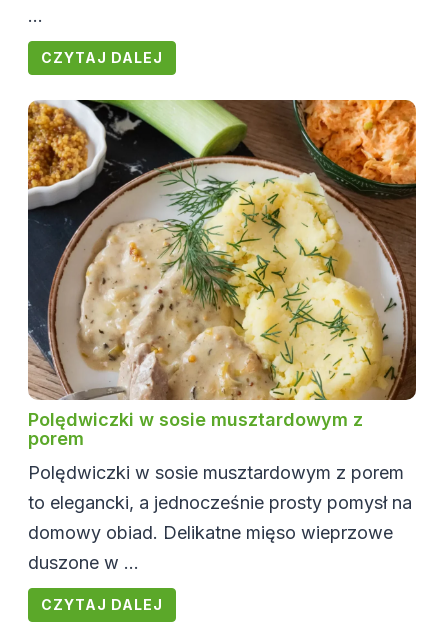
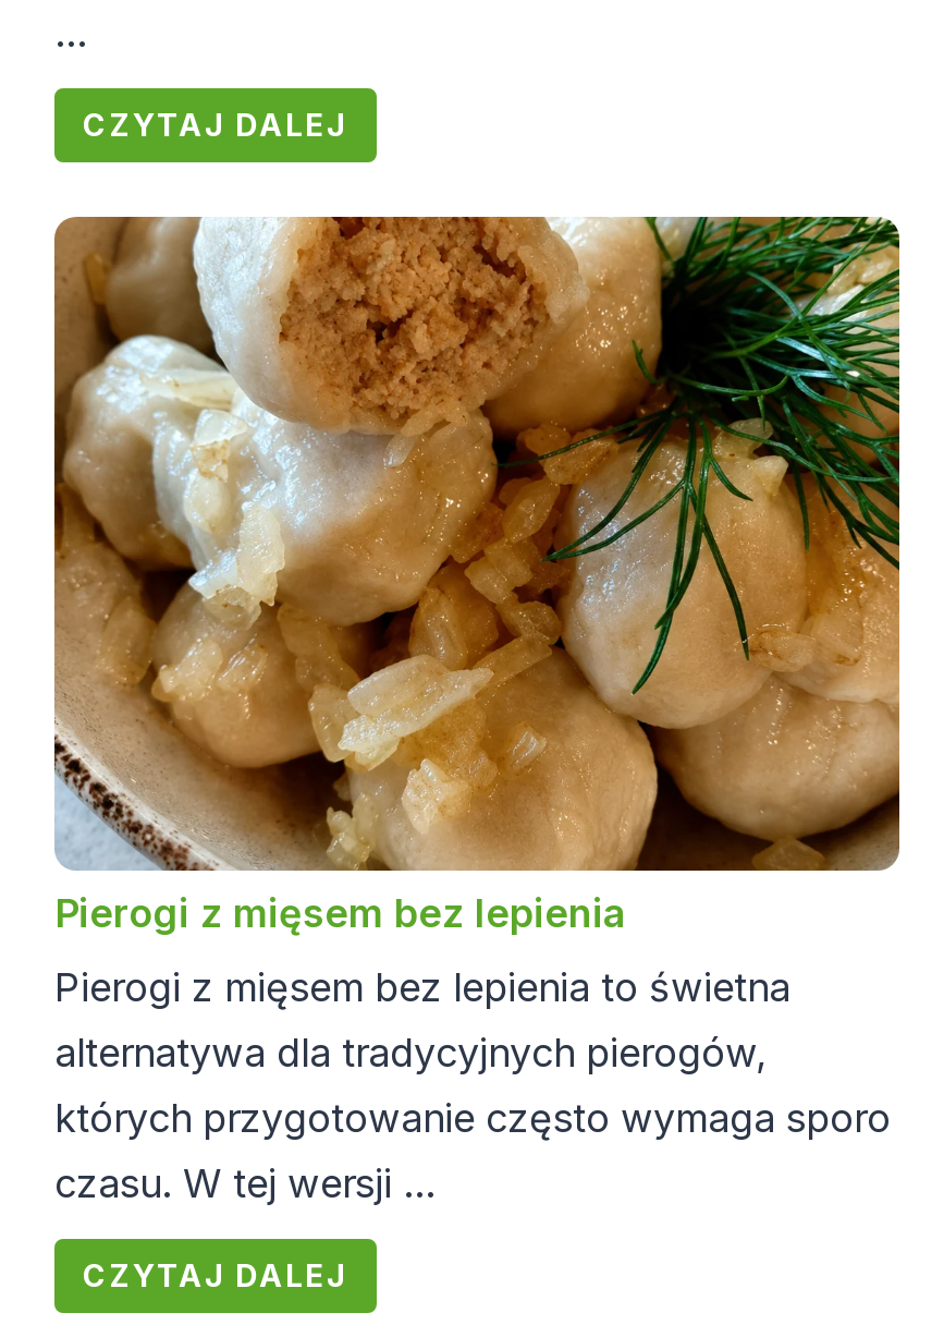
[27,99,417,449] [image] | Polędwiczki w sosie musztardowym z | porem -> [52,215,902,937] [image] | Pierogi z mięsem bez lepienia
[28,462,412,573] Polędwiczki w sosie musztardowym z porem | to elegancki, a jednocześnie prosty pomysł na | domowy obiad. Delikatne mięso wieprzowe | duszone w ... -> [54,965,891,1207] Pierogi z mięsem bez lepienia to świetna | alternatywa dla tradycyjnych pierogów, | których przygotowanie często wymaga sporo | czasu. W tej wersji ...

